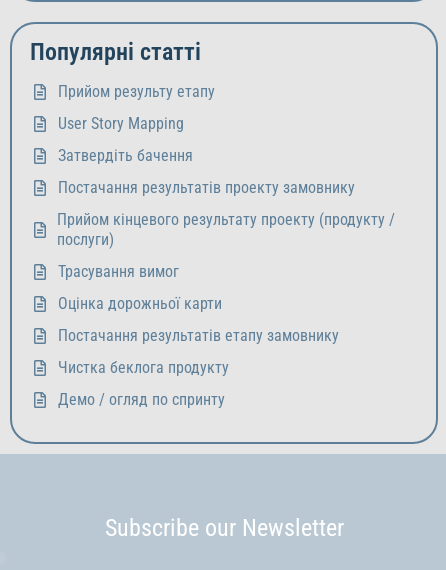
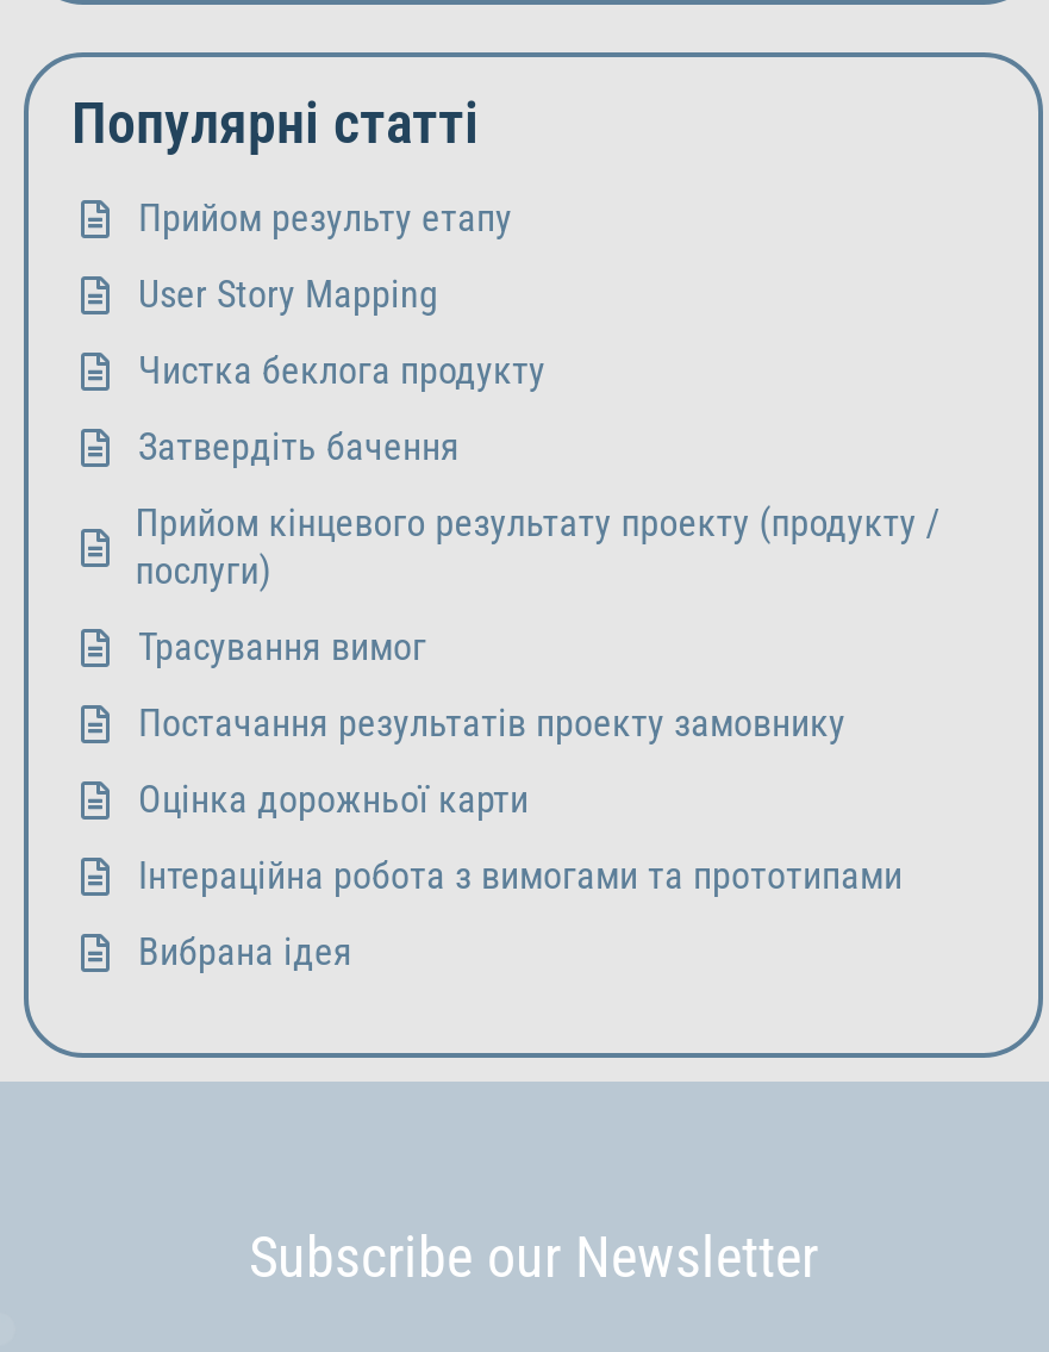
moved [58,146,193,165] -> [138,424,460,469]: Затвердіть бачення
moved [58,178,355,197] -> [138,700,845,746]: Постачання результатів проекту замовнику
moved [58,294,222,313] -> [138,777,529,822]: Оцінка дорожньої карти
[58,326,339,409] Постачання результатів етапу замовнику | Демо / огляд по спринту -> [138,853,903,974] Інтераційна робота з вимогами та прототипами | Вибрана ідея
moved [58,358,229,377] -> [138,348,545,393]: Чистка беклога продукту

